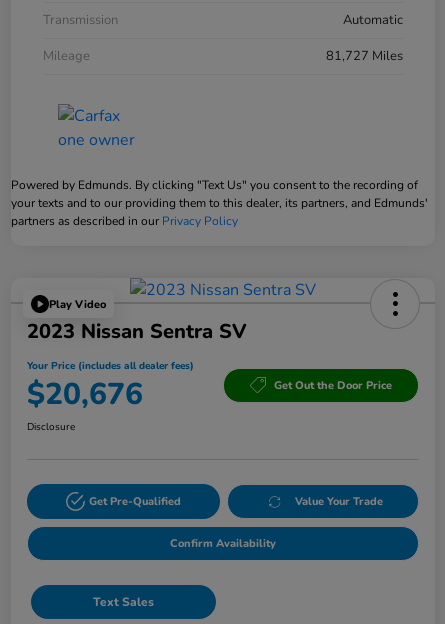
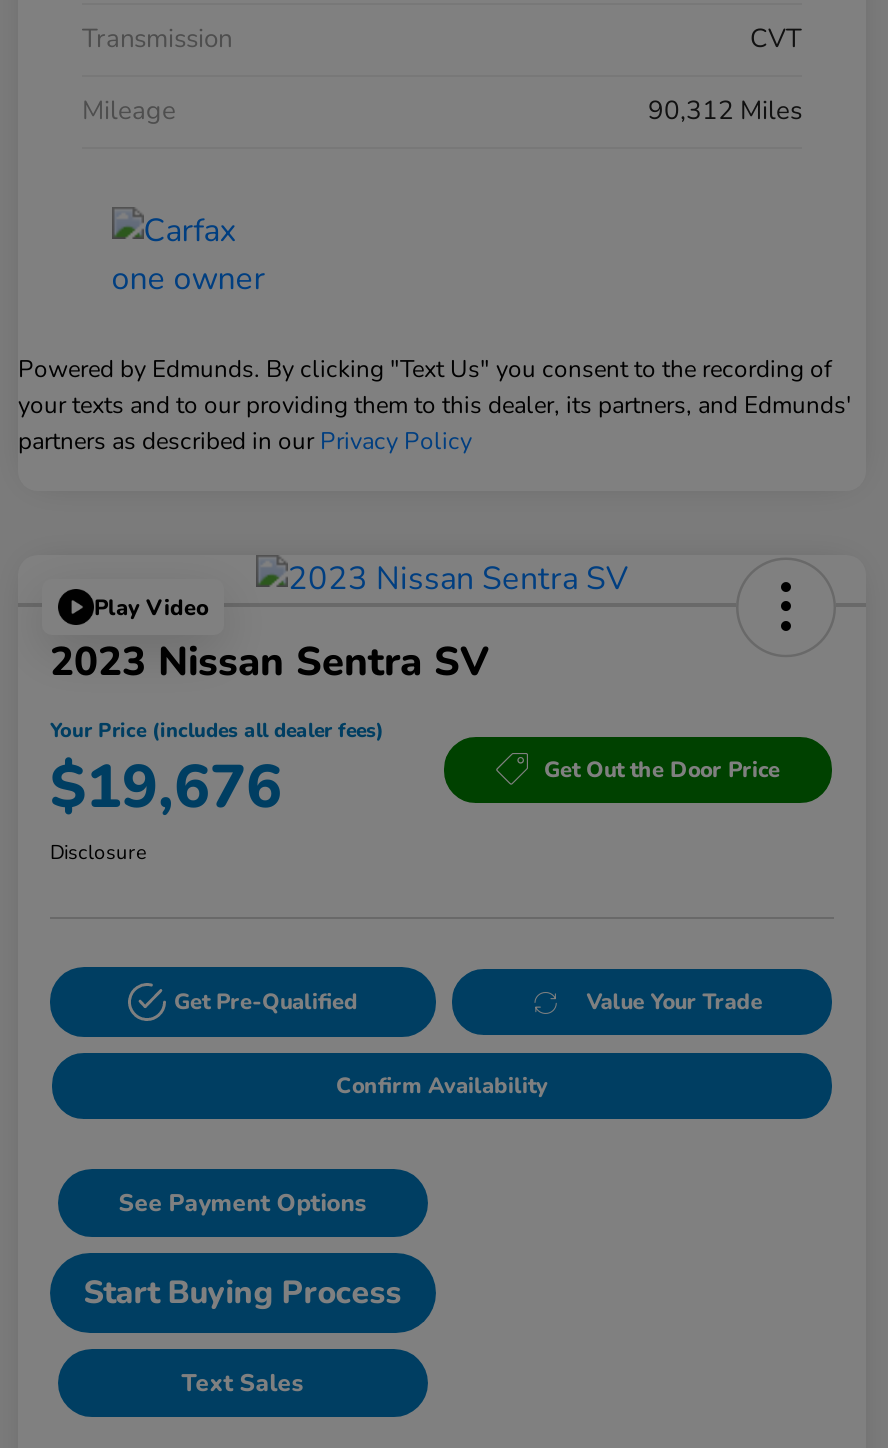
[343,11,403,29] Automatic -> [750,21,802,57] CVT
[326,47,403,65] 81,727 Miles -> [648,93,802,129] 90,312 Miles
[27,374,143,415] $20,676 -> [50,747,282,829] $19,676
none -> [84,1187,402,1315] See Payment Options | Start Buying Process

